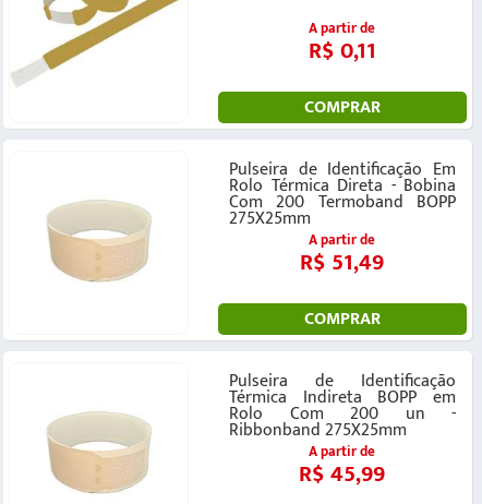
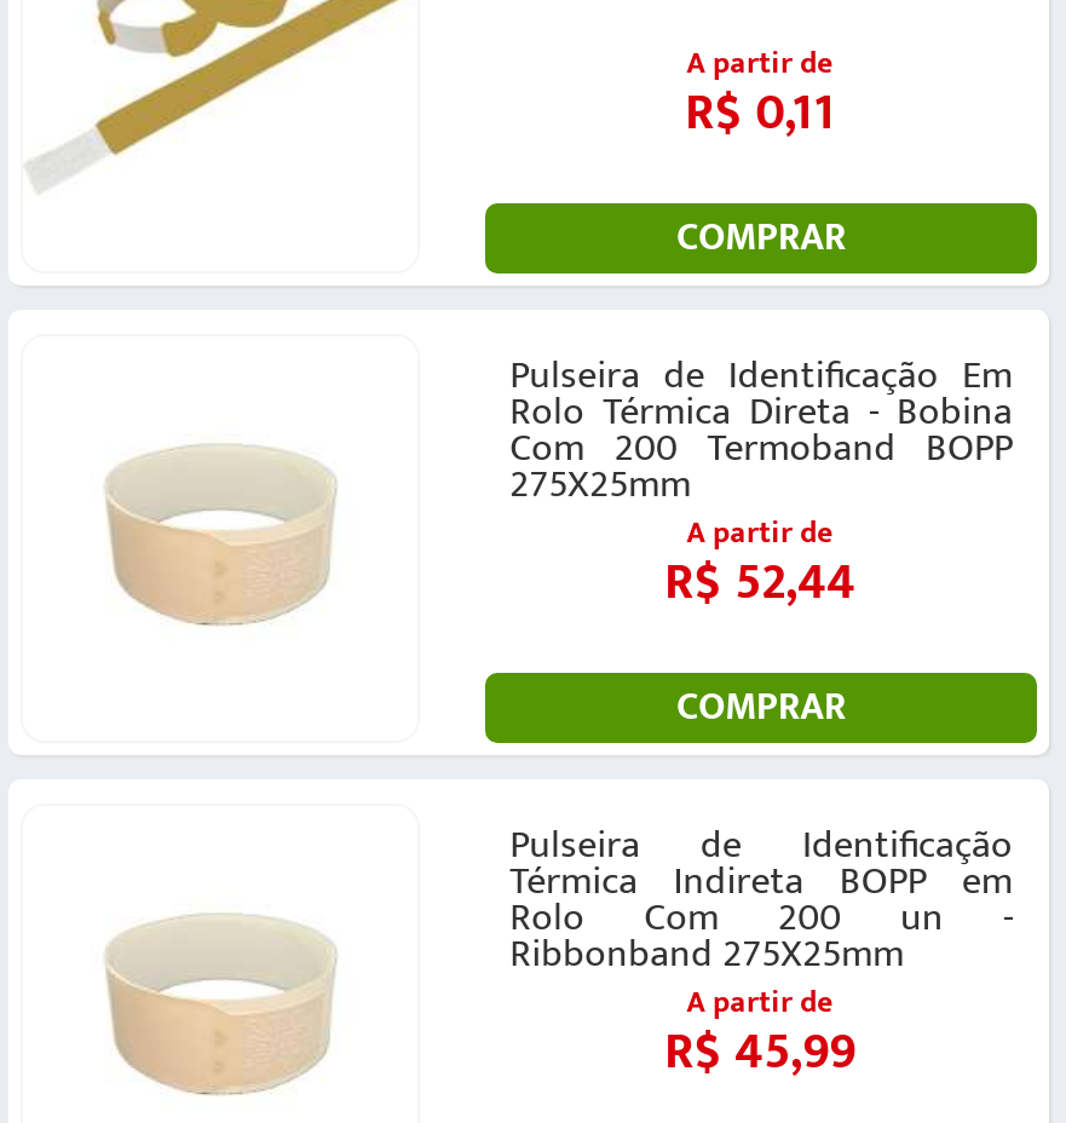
[300,243,384,282] R$ 51,49 -> [665,540,856,625] R$ 52,44

